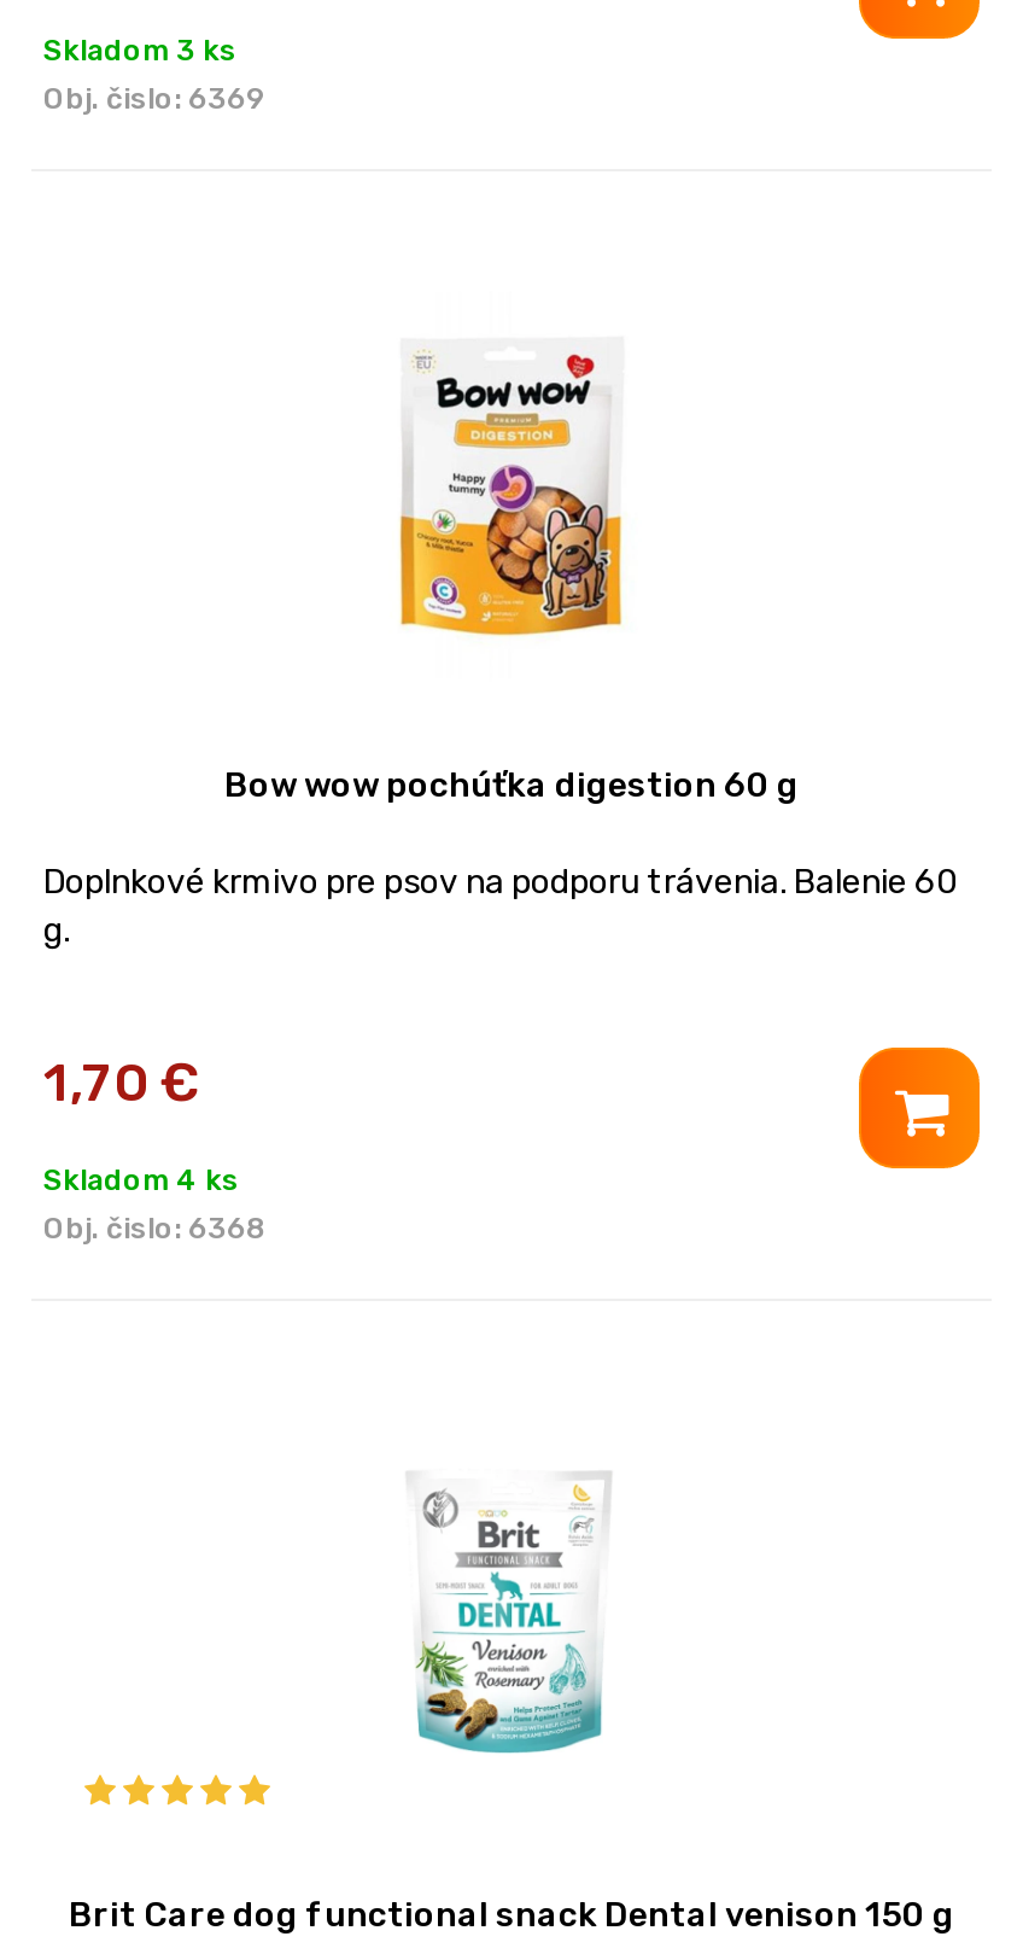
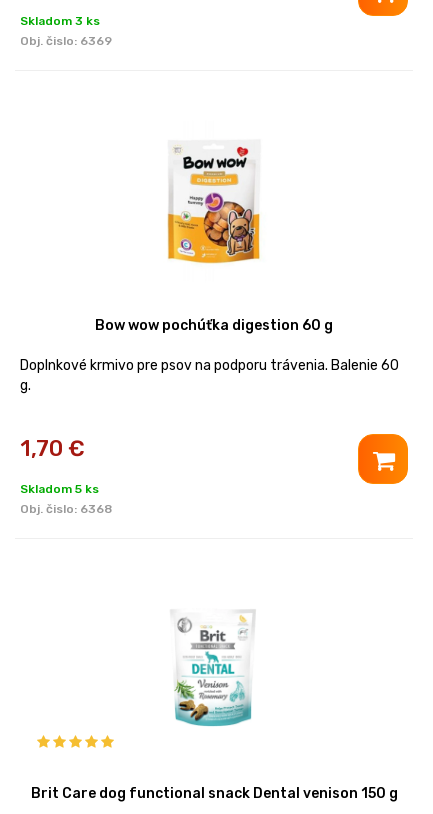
[43,1163,239,1197] Skladom 4 ks -> [20,482,99,496] Skladom 5 ks

